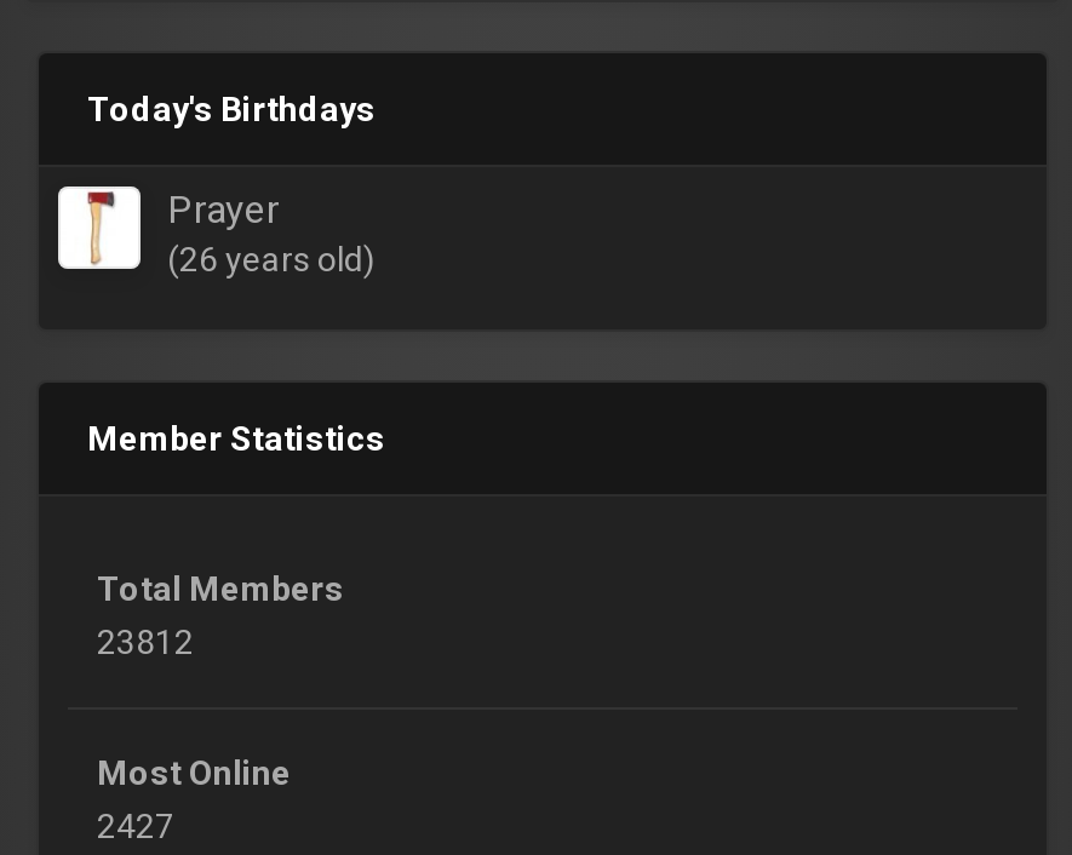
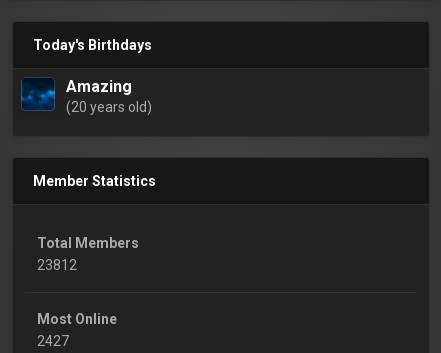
[56,184,376,280] [image] | Prayer | (26 years old) -> [20,77,152,115] [image] | Amazing | (20 years old)

